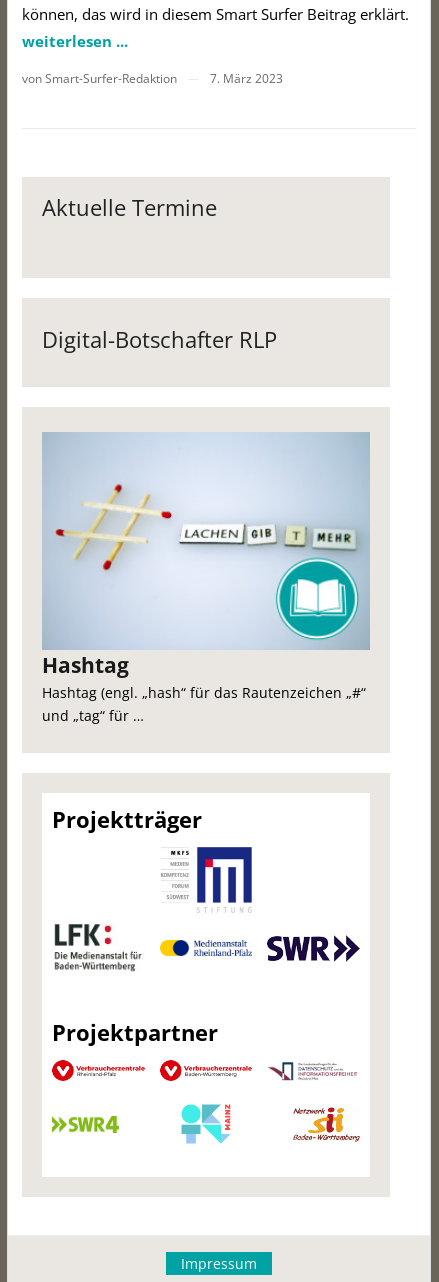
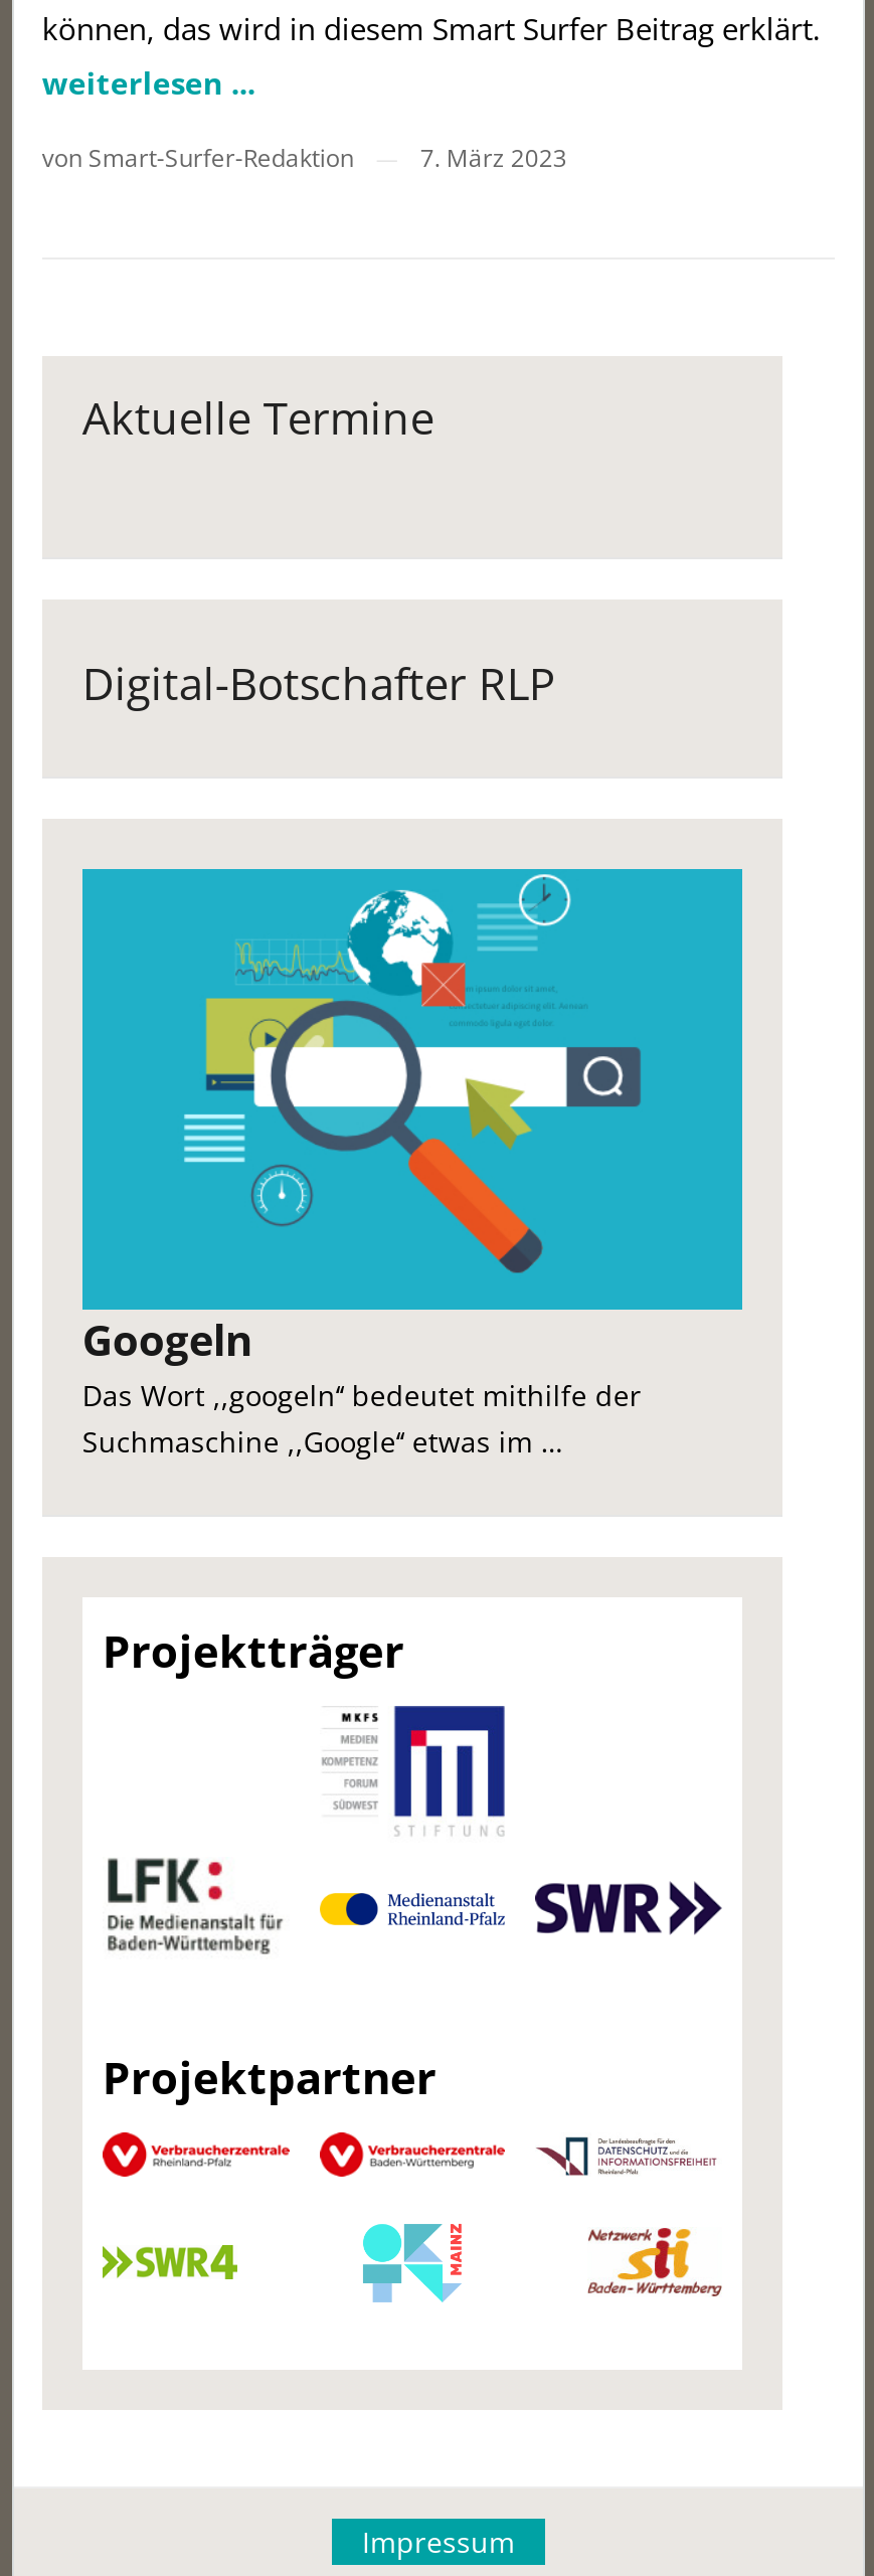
[42,432,369,725] [image] | Hashtag | Hashtag (engl. „hash“ für das Rautenzeichen „#“ | und „tag“ für … -> [82,867,742,1460] [image] | Googeln | Das Wort ,,googeln‘‘ bedeutet mithilfe der | Suchmaschine ,,Google‘‘ etwas im …

